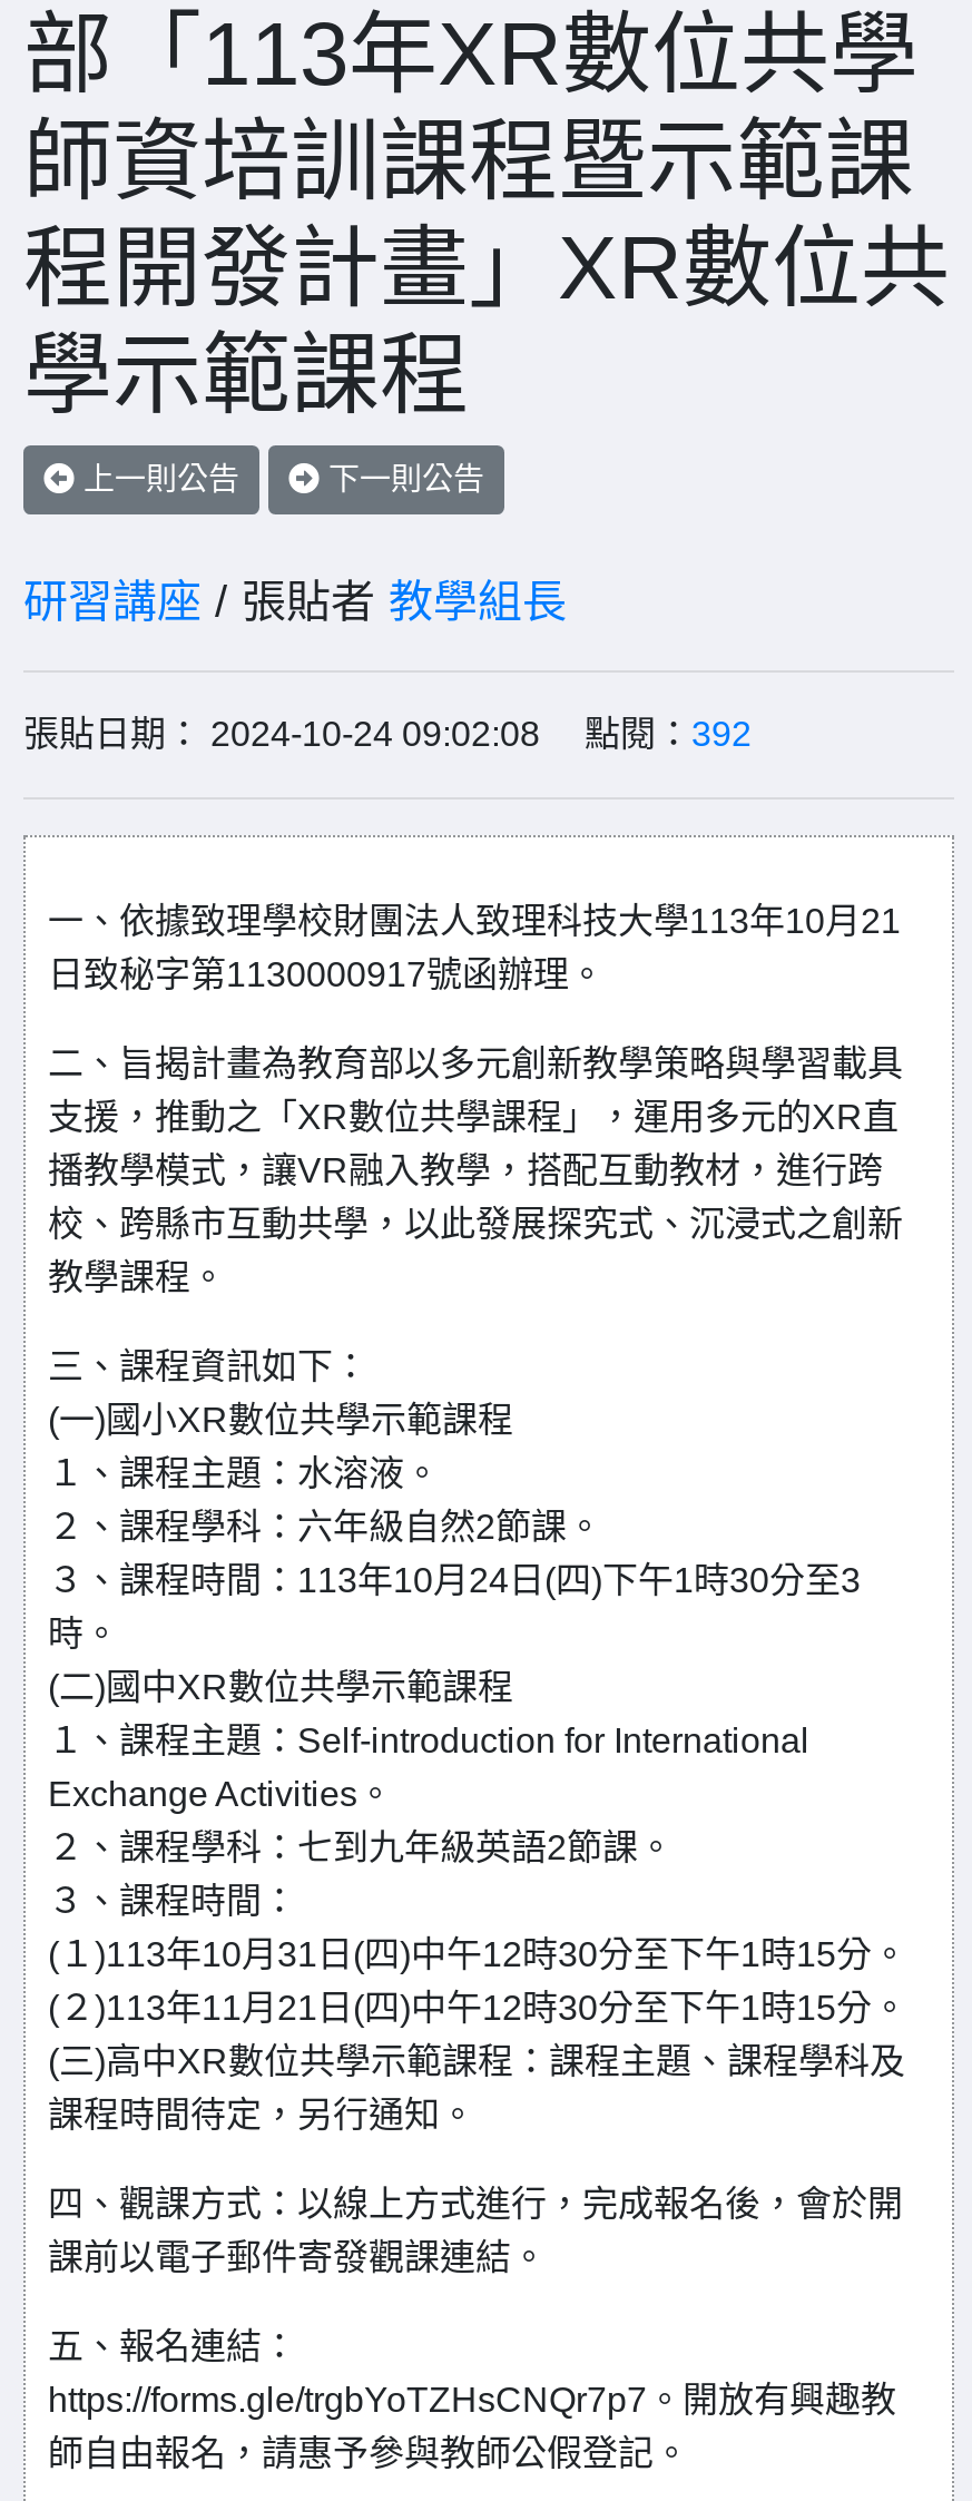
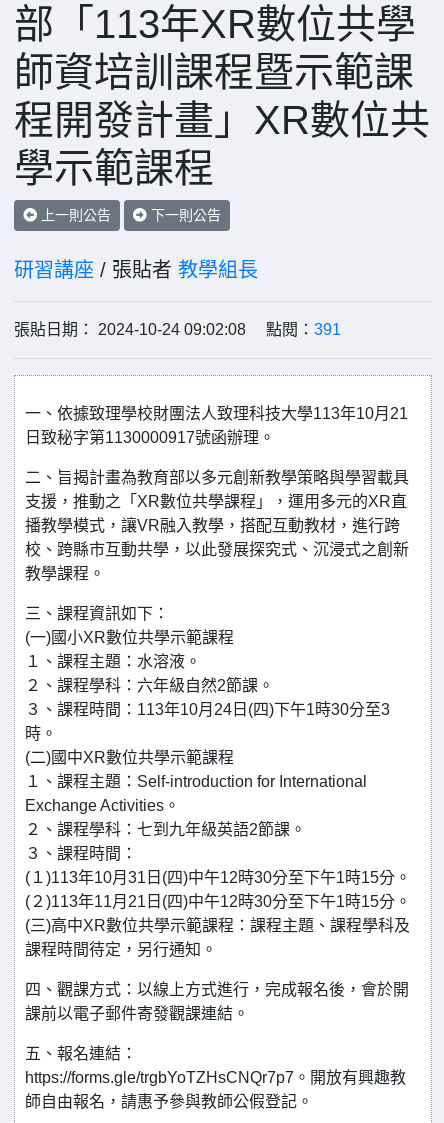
[23,715,752,753] 張貼日期： 2024-10-24 09:02:08 點閱：392 -> [14,321,341,338] 張貼日期： 2024-10-24 09:02:08 點閱：391

